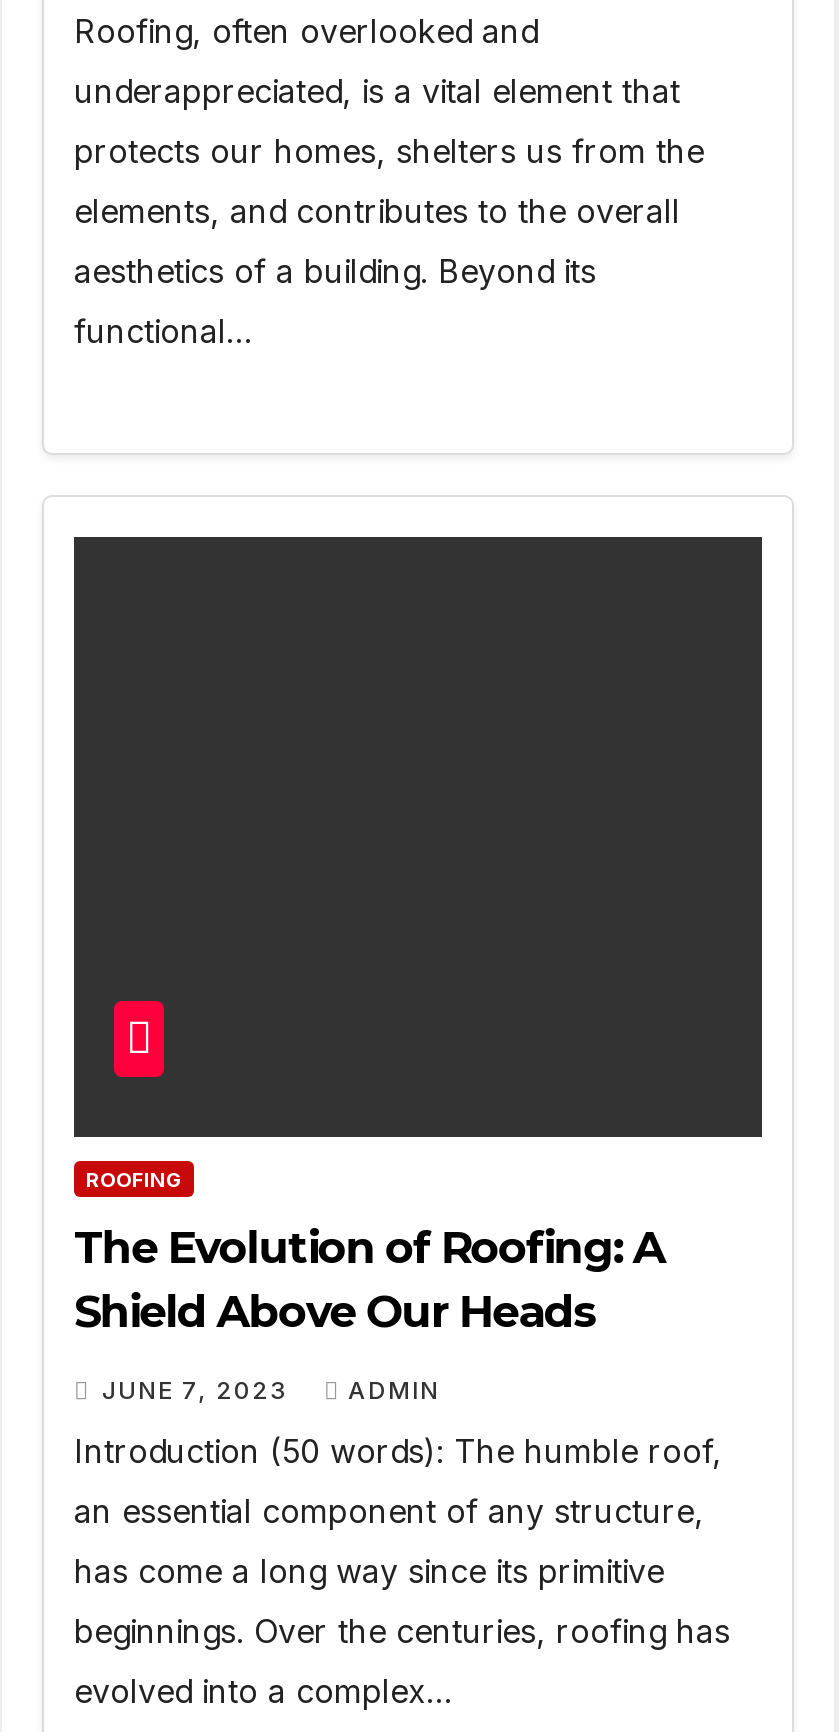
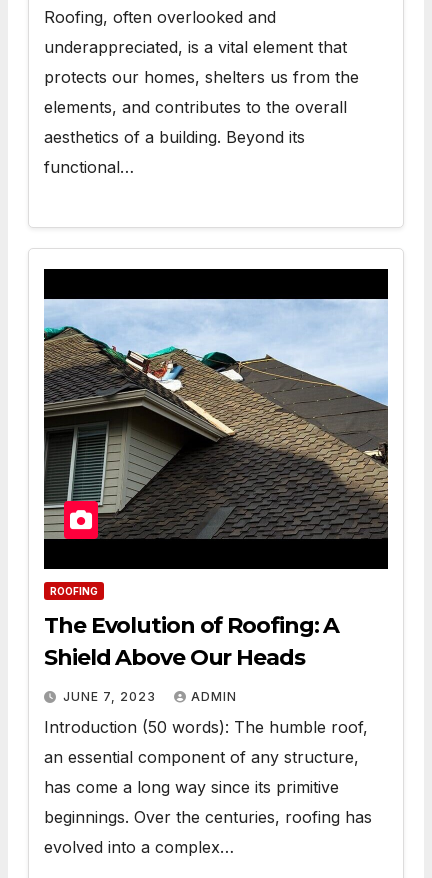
none -> [43,269,389,568] [image]

